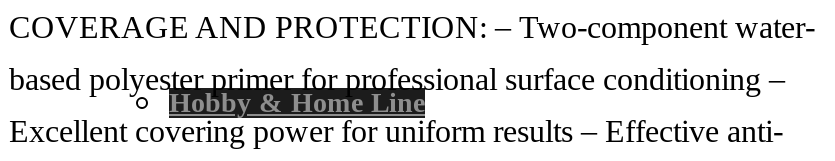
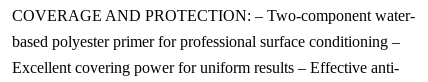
[169,88,425,118] Hobby & Home Line -> none

